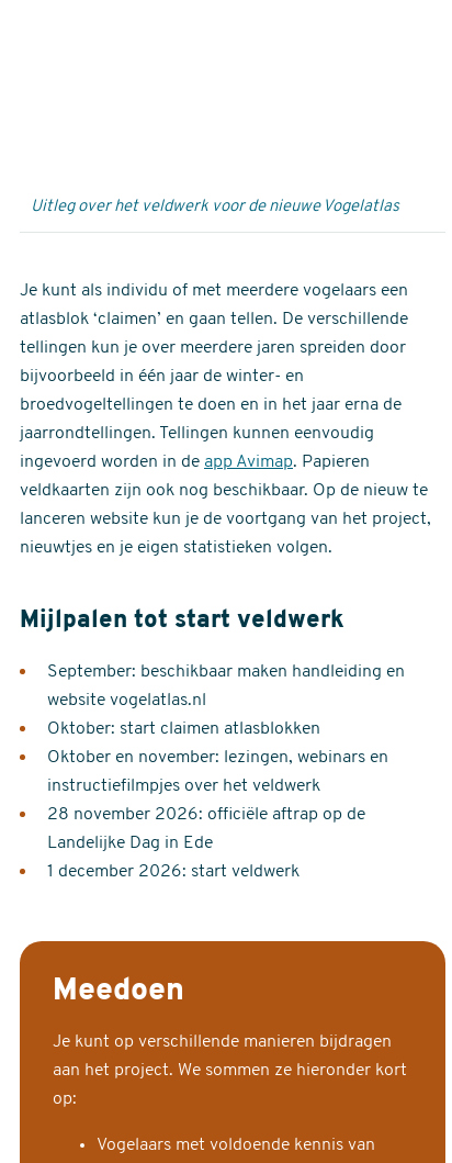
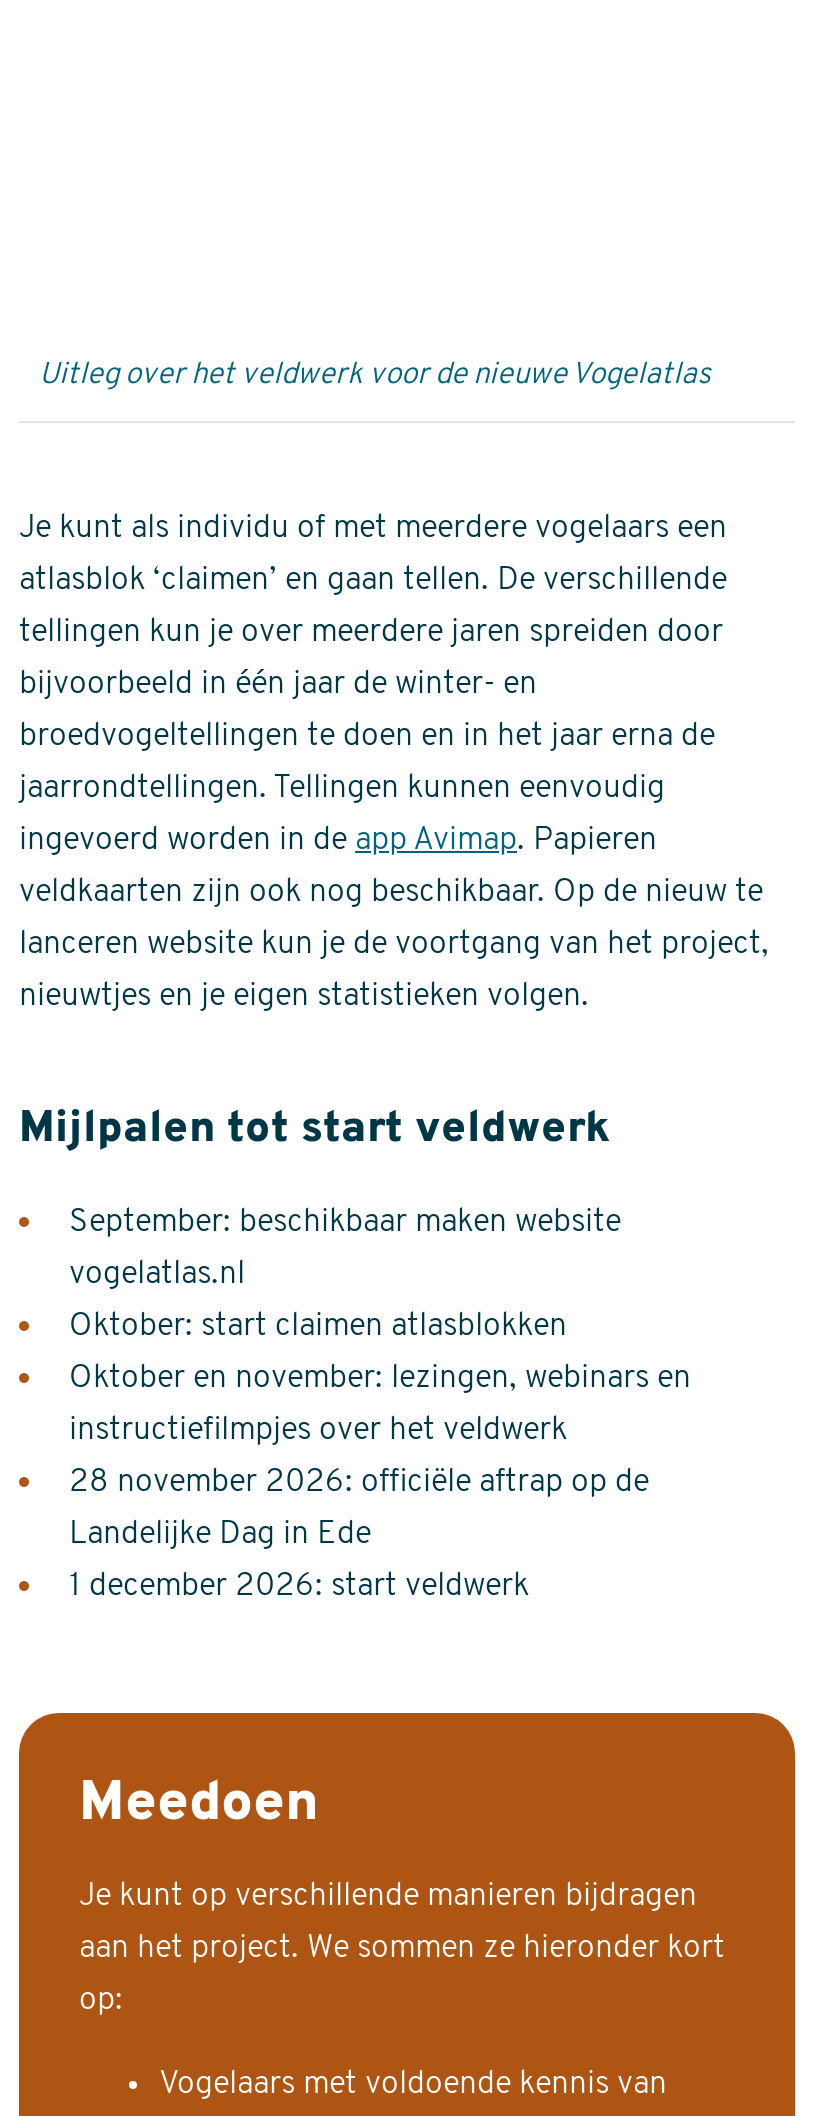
[47,664,405,681] September: beschikbaar maken handleiding en -> [69,1207,621,1239] September: beschikbaar maken website
[47,692,206,710] website vogelatlas.nl -> [69,1259,245,1291] vogelatlas.nl

